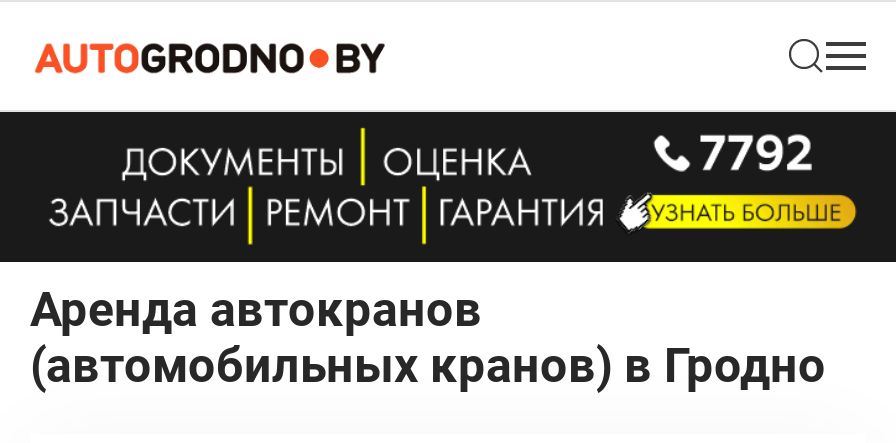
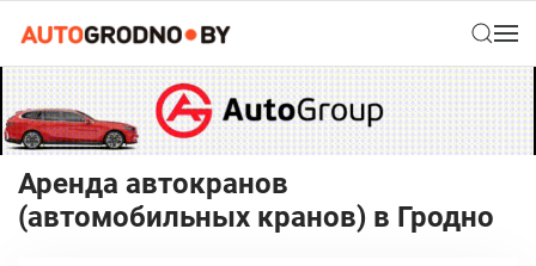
[6,110,890,264] [image] -> [4,67,532,155] [image]

